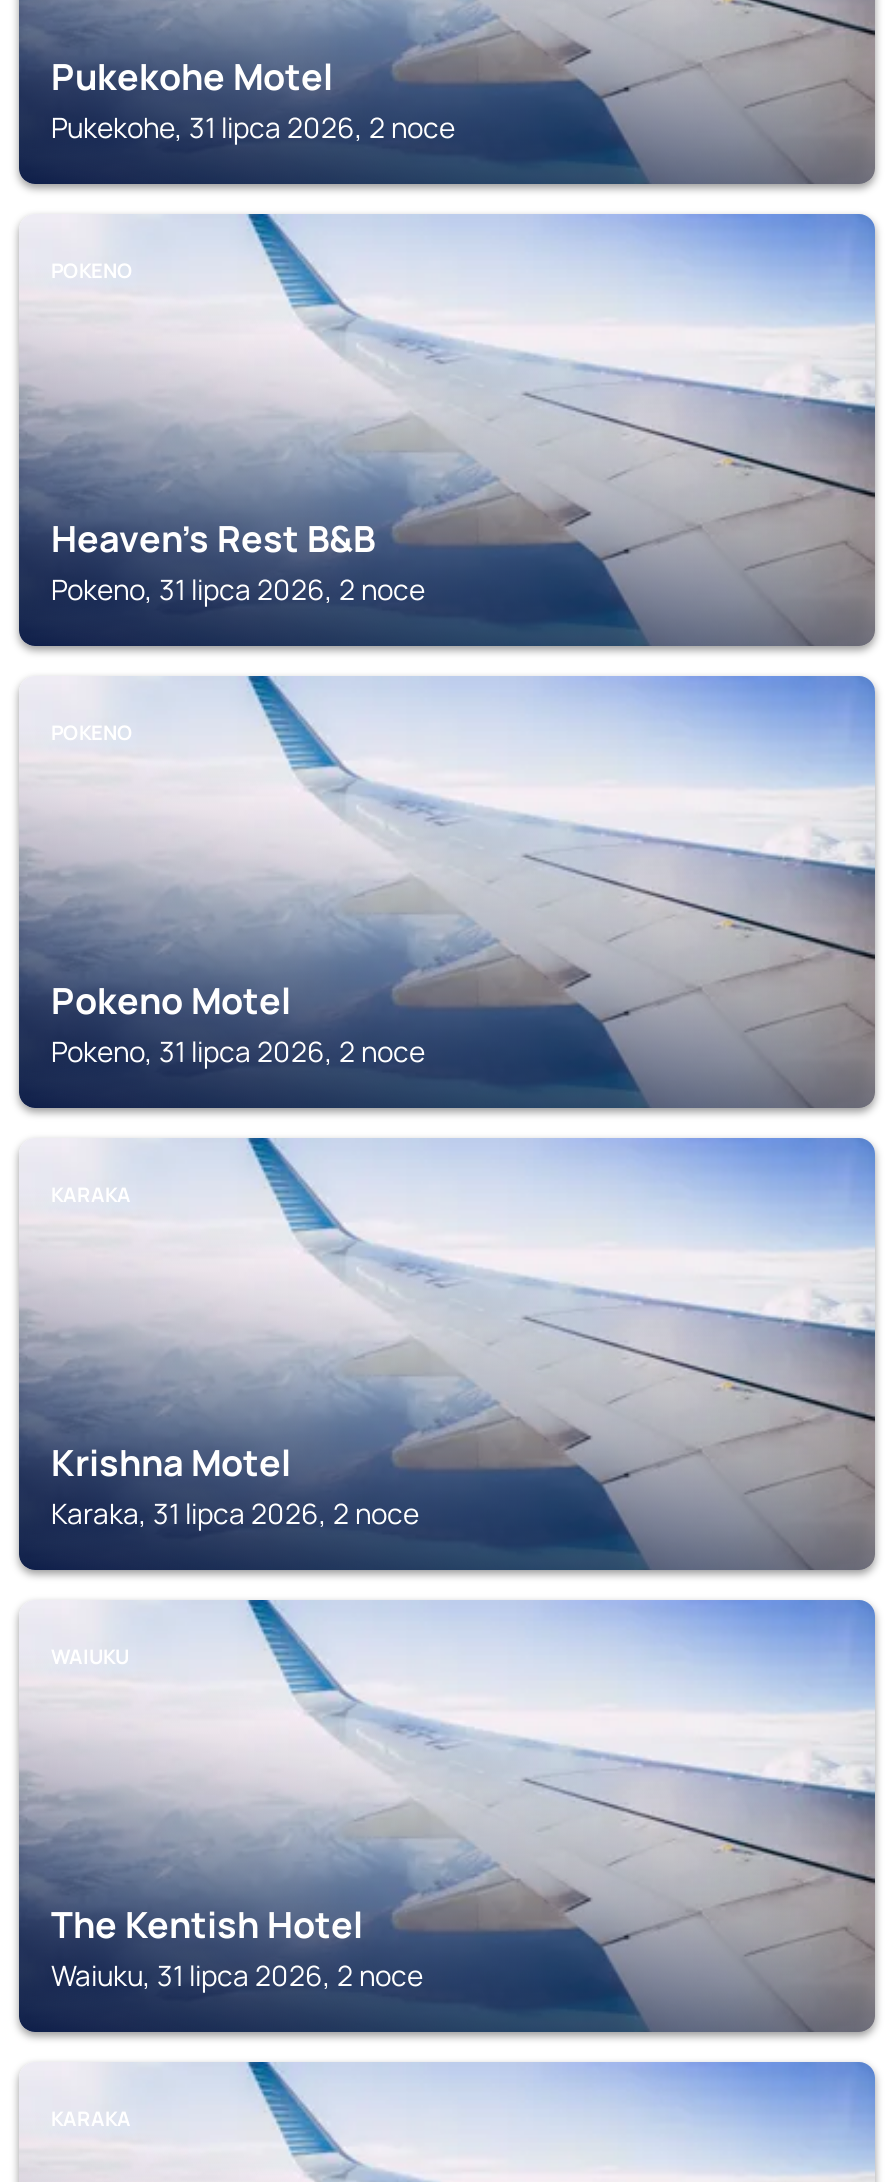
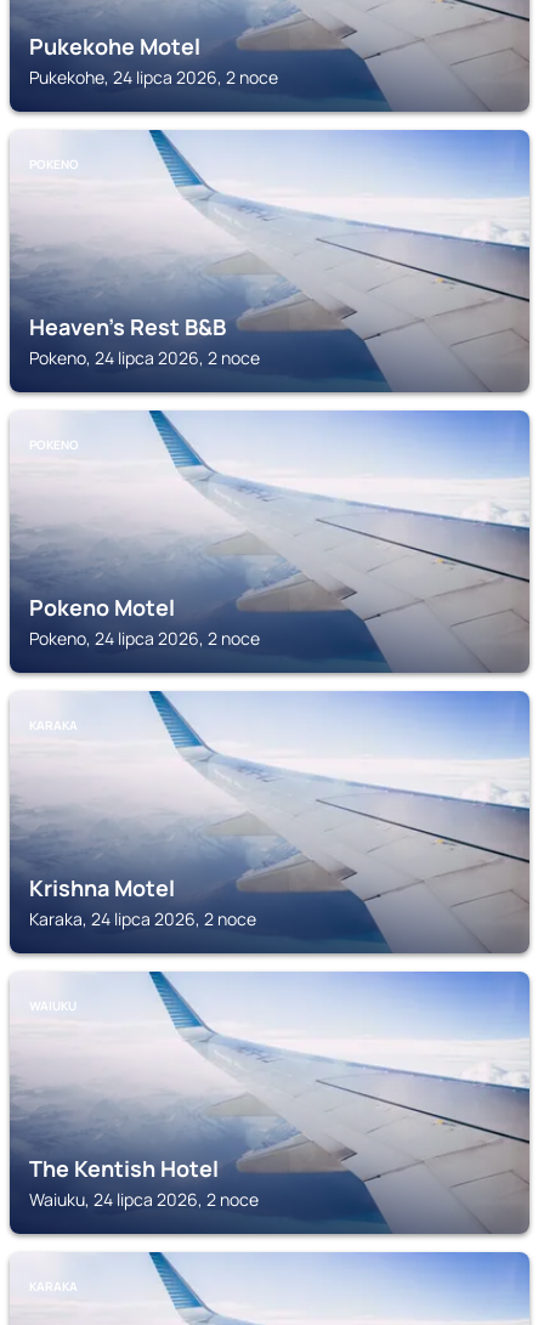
[51,108,455,146] Pukekohe, 31 lipca 2026, 2 noce -> [29,66,278,89] Pukekohe, 24 lipca 2026, 2 noce
[51,570,425,608] Pokeno, 31 lipca 2026, 2 noce -> [29,346,260,369] Pokeno, 24 lipca 2026, 2 noce
[51,1032,425,1070] Pokeno, 31 lipca 2026, 2 noce -> [29,627,260,650] Pokeno, 24 lipca 2026, 2 noce
[51,1494,419,1532] Karaka, 31 lipca 2026, 2 noce -> [29,907,256,930] Karaka, 24 lipca 2026, 2 noce
[51,1956,423,1994] Waiuku, 31 lipca 2026, 2 noce -> [29,1188,259,1211] Waiuku, 24 lipca 2026, 2 noce

